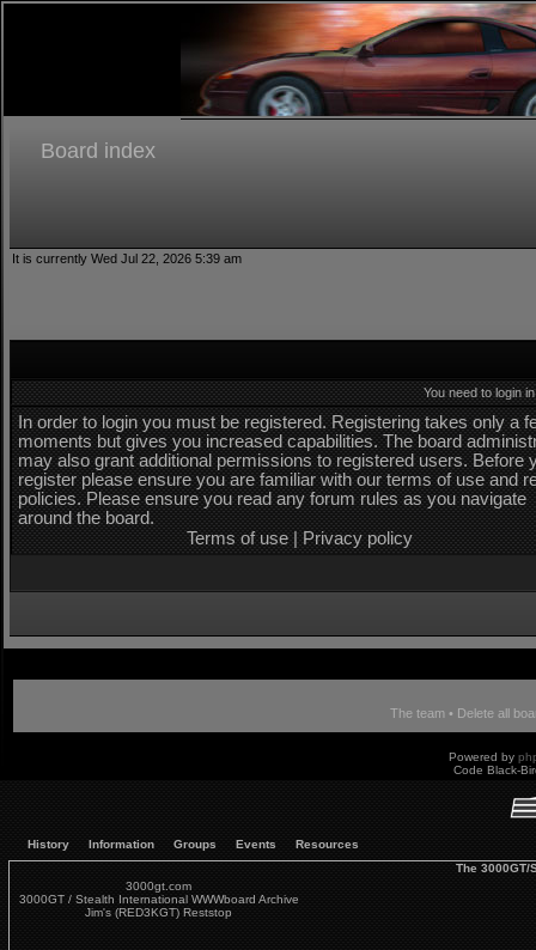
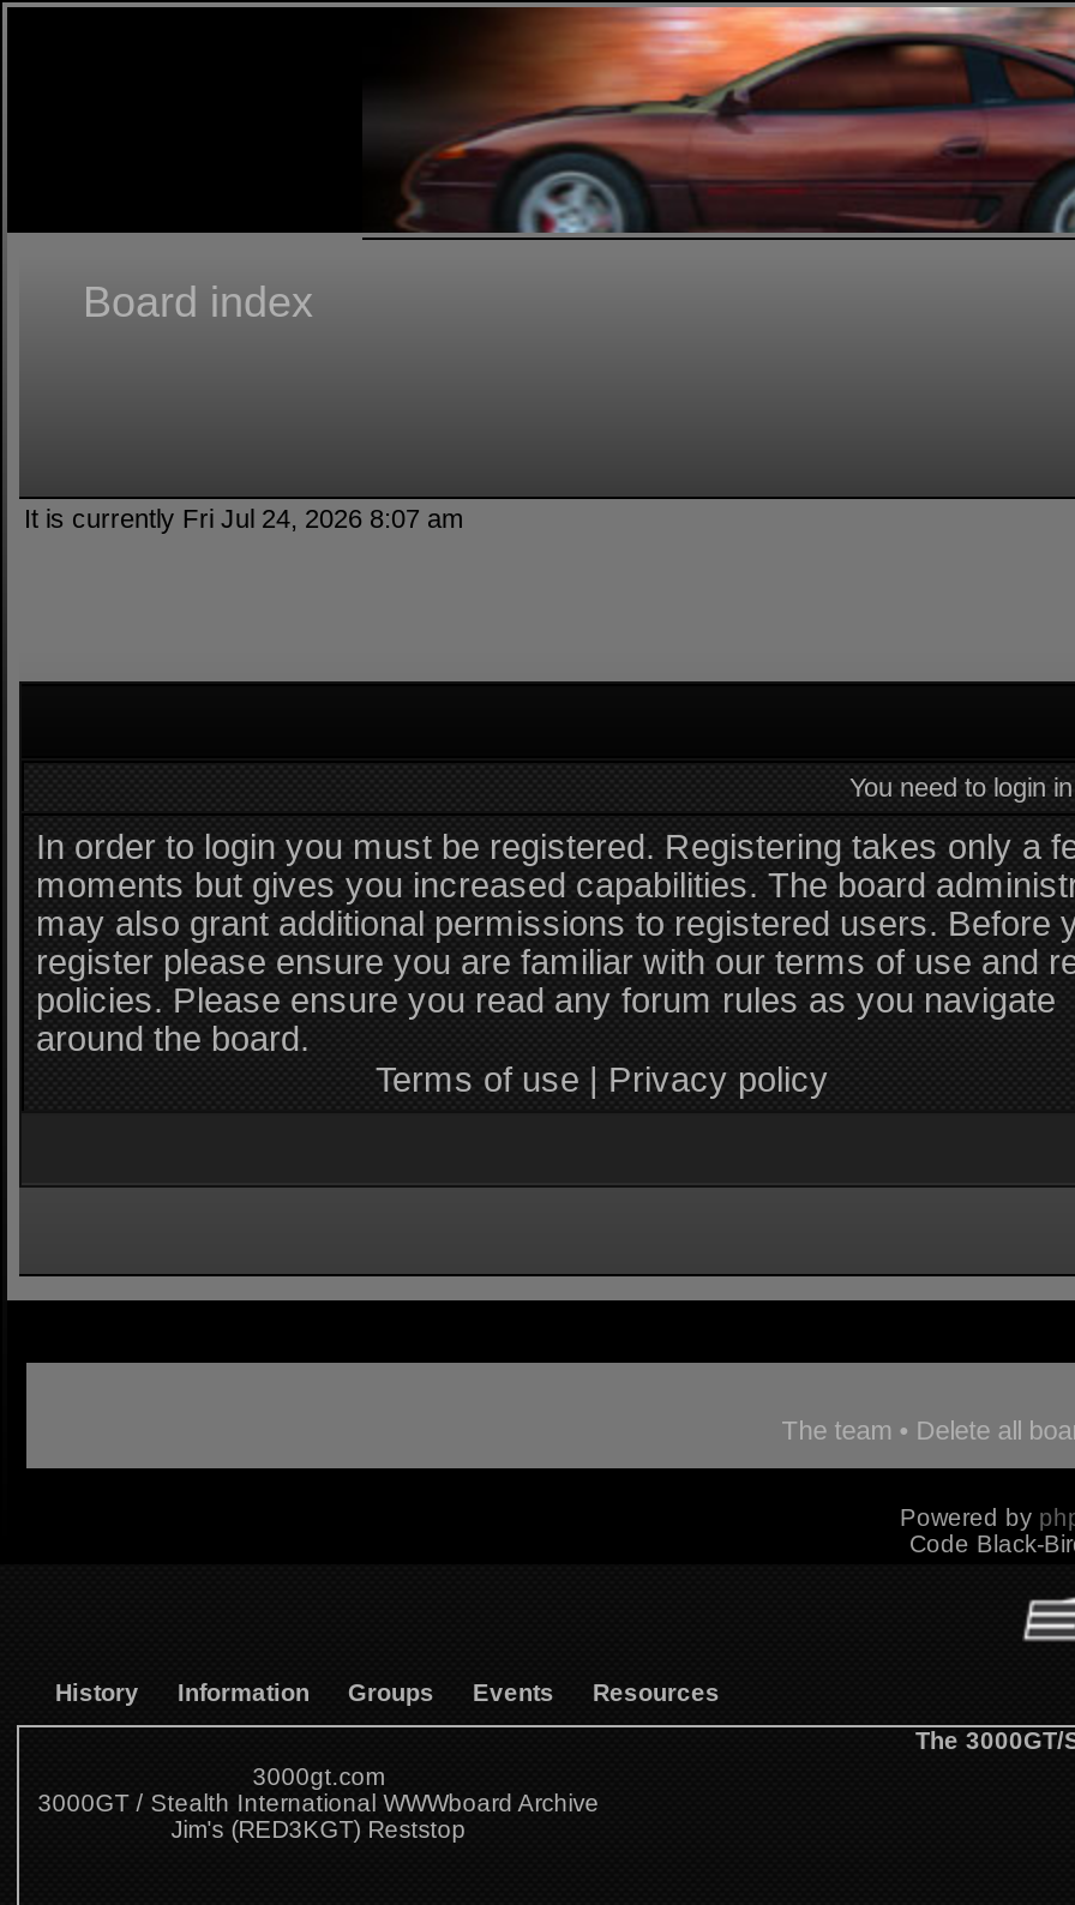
[12,251,242,266] It is currently Wed Jul 22, 2026 5:39 am -> [24,504,463,533] It is currently Fri Jul 24, 2026 8:07 am

